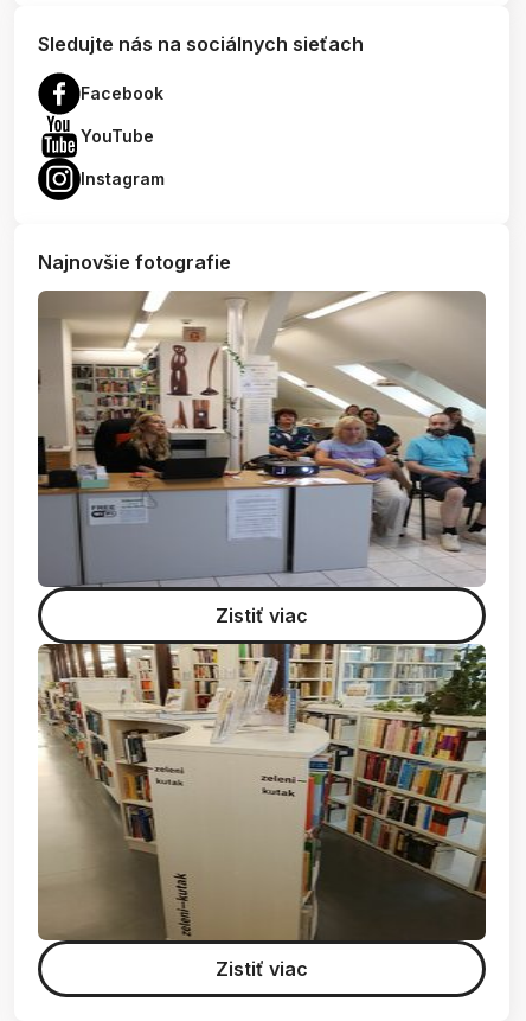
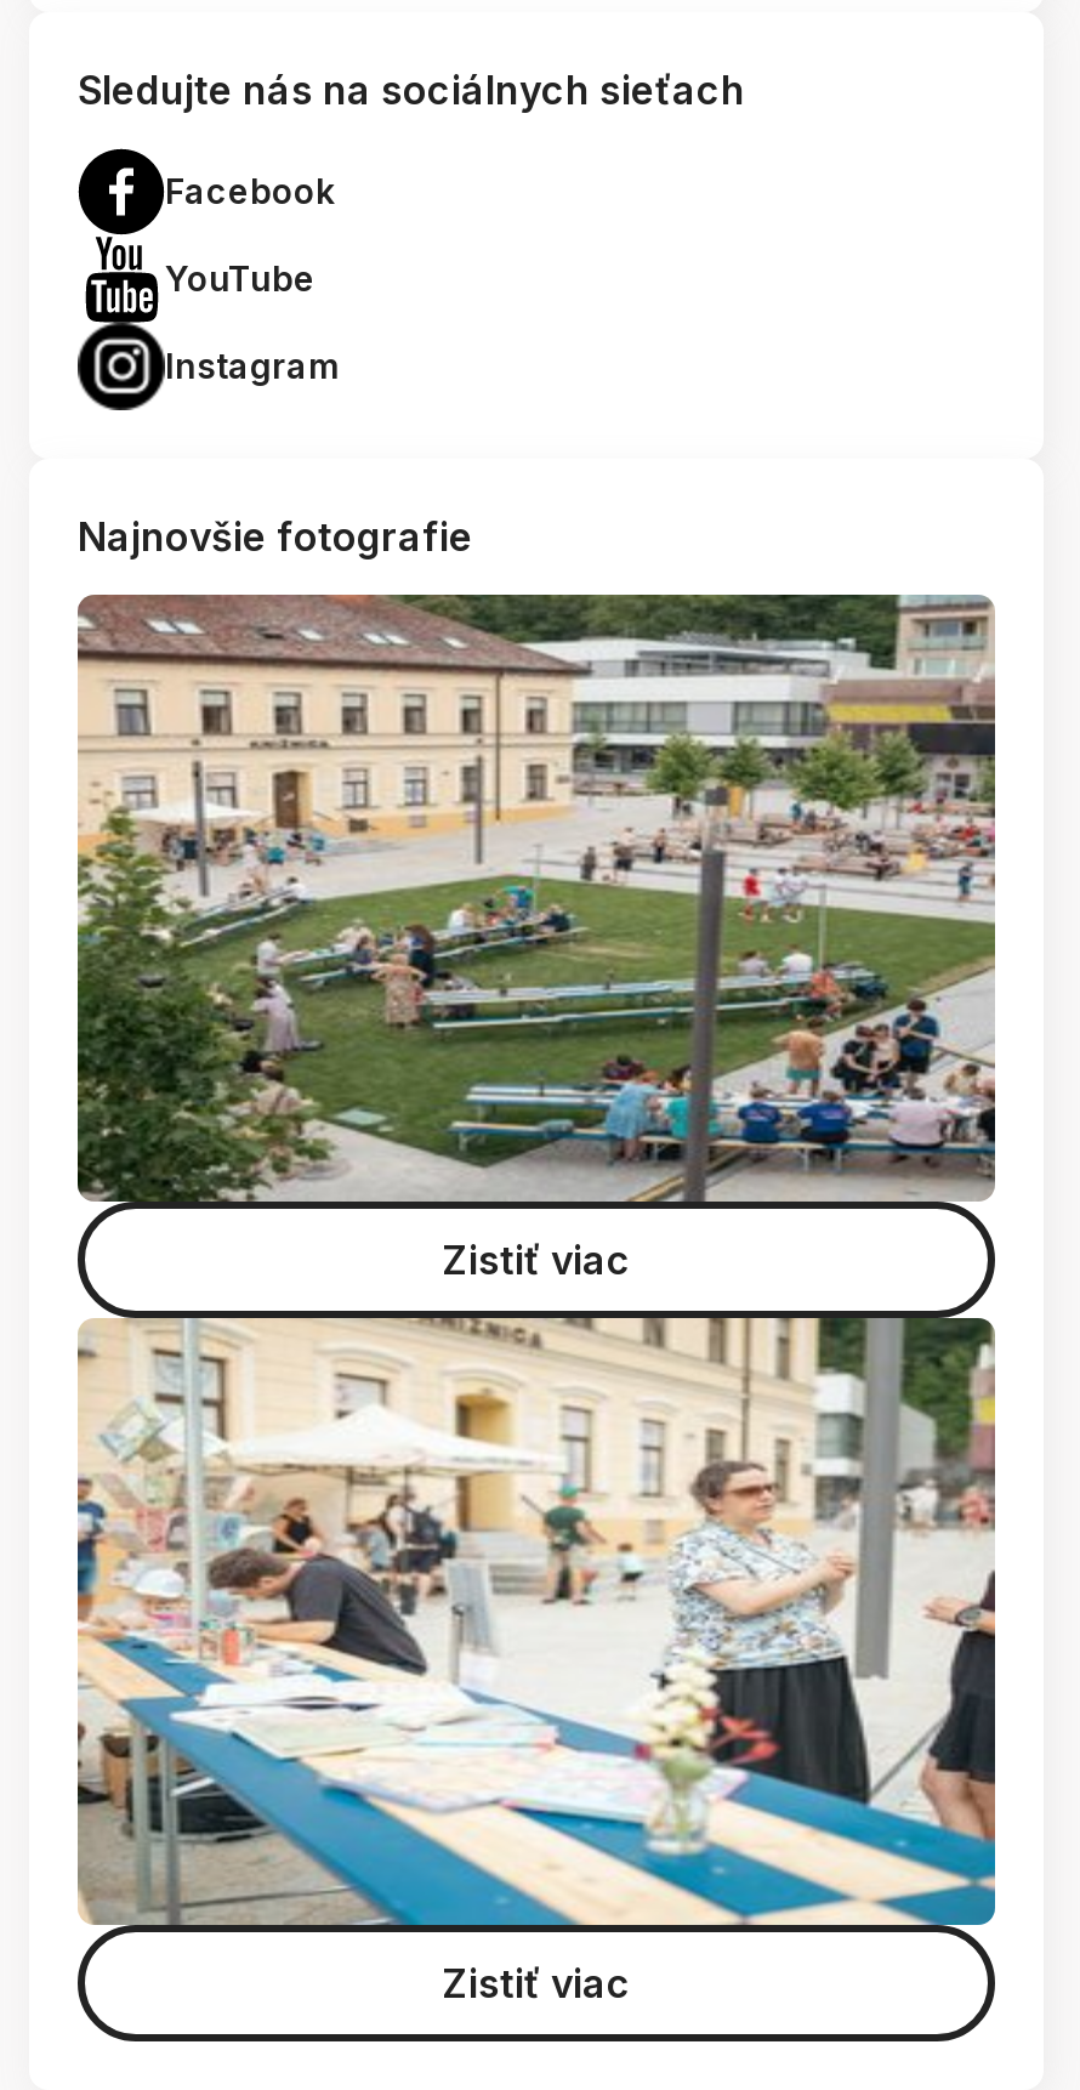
[37,291,487,587] [image] -> [75,592,997,1202] [image]
[37,643,487,942] [image] -> [75,1316,997,1927] [image]

